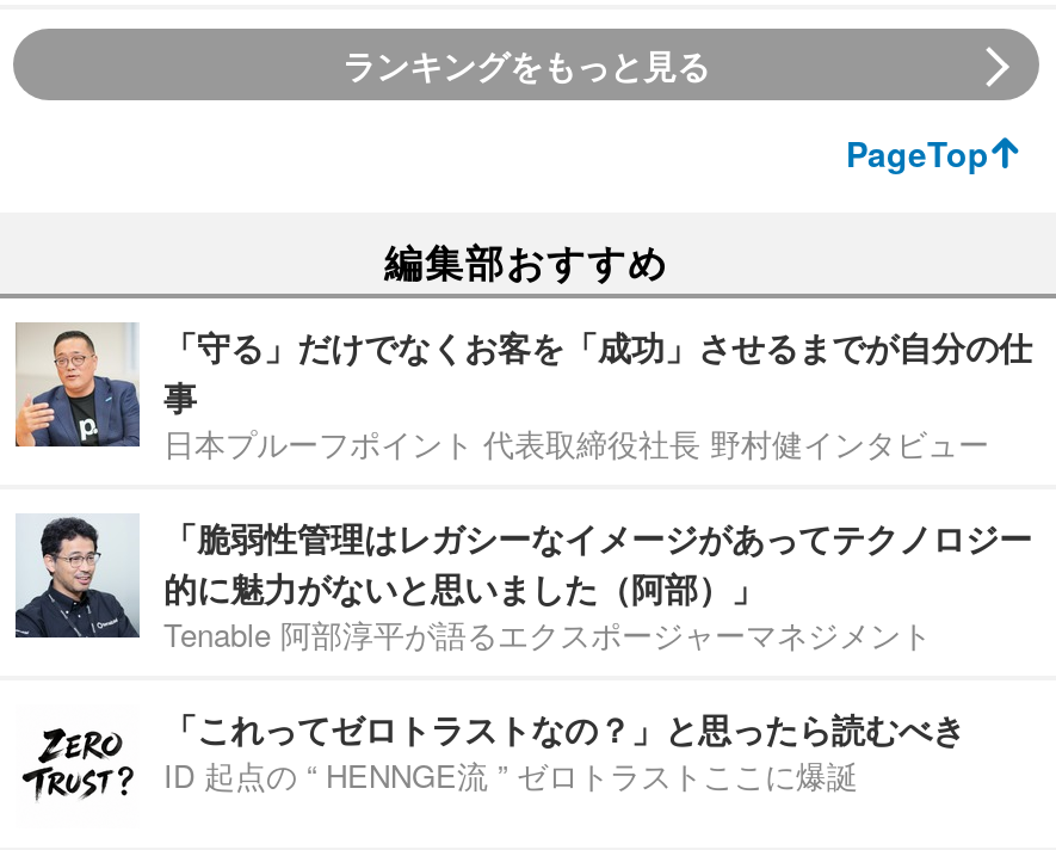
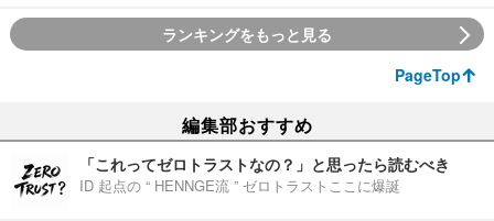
[13,322,1032,657] [image] | 「守る」だけでなくお客を「成功」させるまでが自分の仕 | 事 | 日本プルーフポイント 代表取締役社長 野村健インタビュー | 「脆弱性管理はレガシーなイメージがあってテクノロジー | 的に魅力がないと思いました（阿部）」 | Tenable 阿部淳平が語るエクスポージャーマネジメント -> none
[13,513,130,640] [image] -> none

